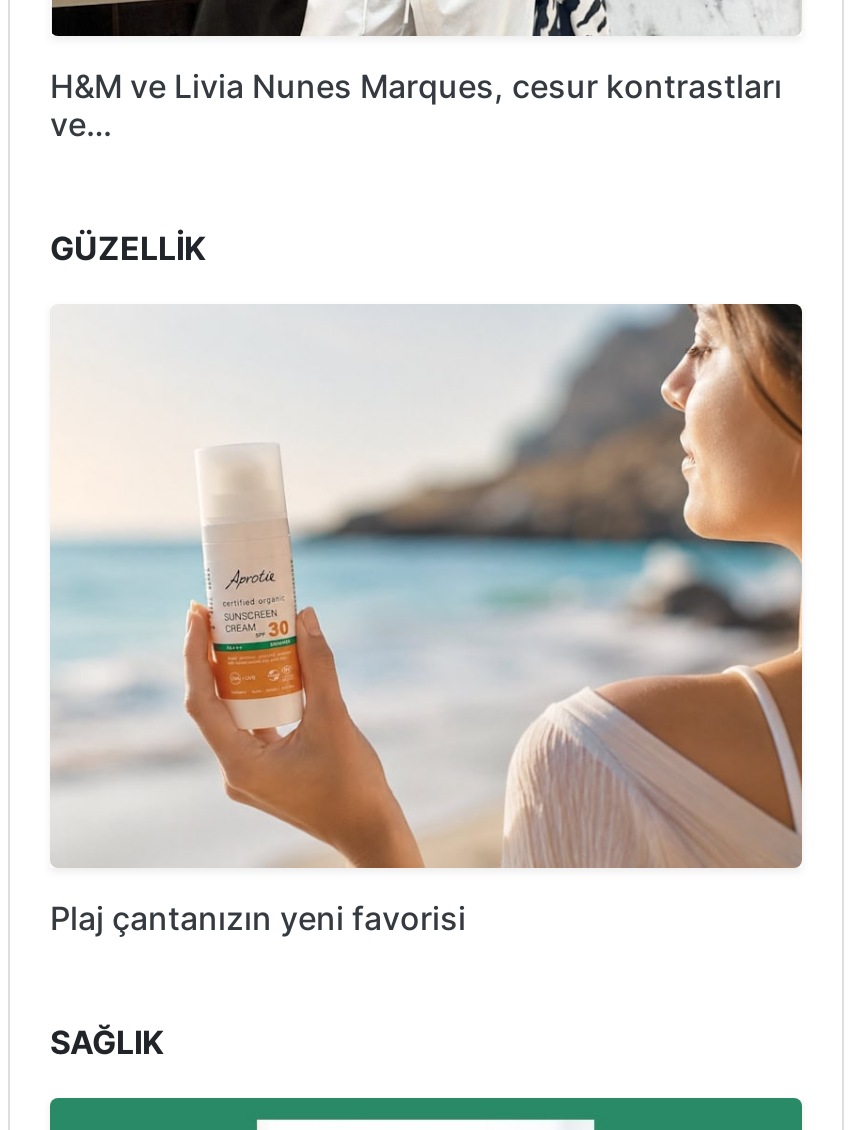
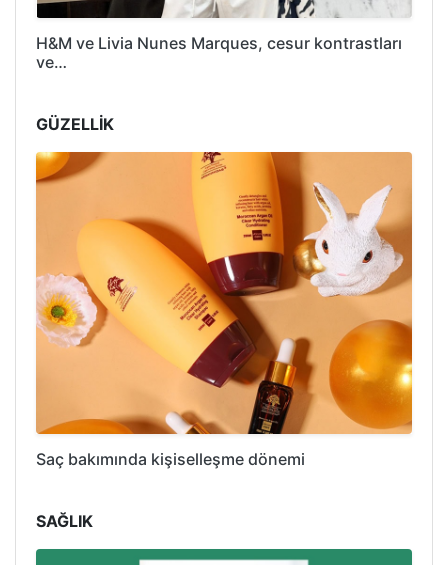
[50,302,804,937] [image] | Plaj çantanızın yeni favorisi -> [35,151,413,468] [image] | Saç bakımında kişiselleşme dönemi

